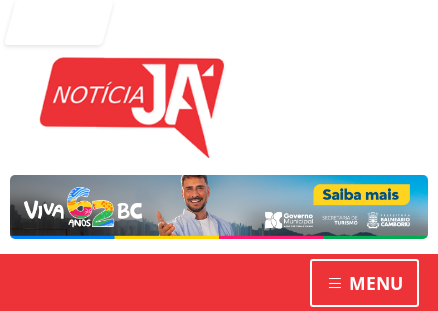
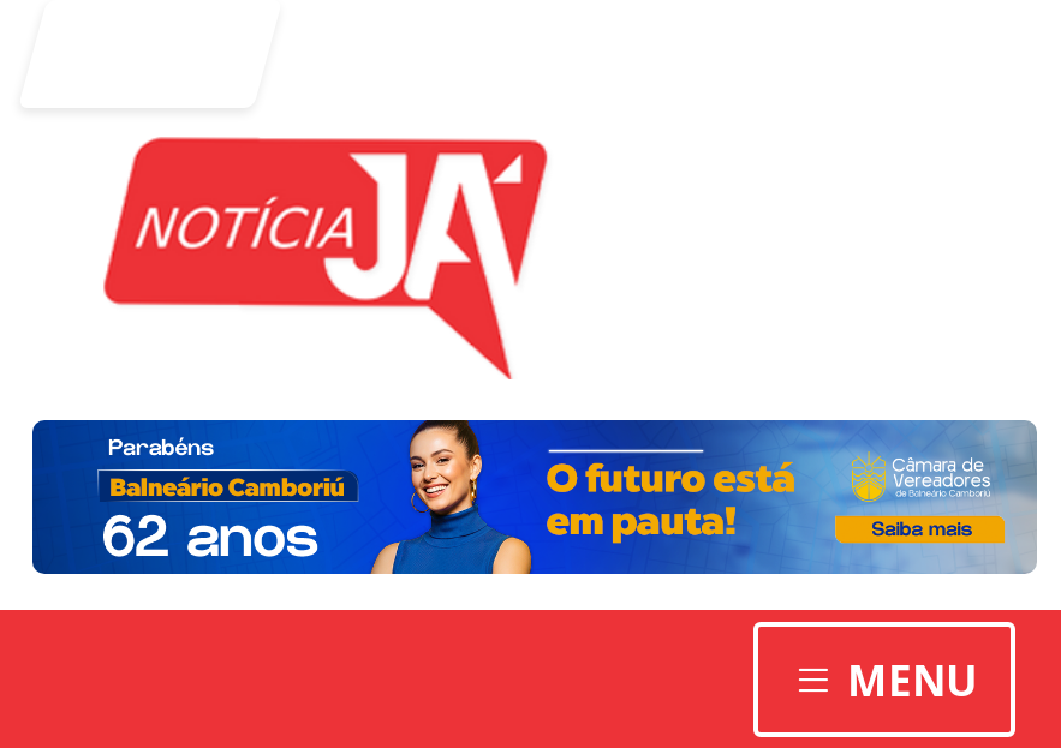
[9,174,429,240] [image] -> [30,418,1037,576] [image]

